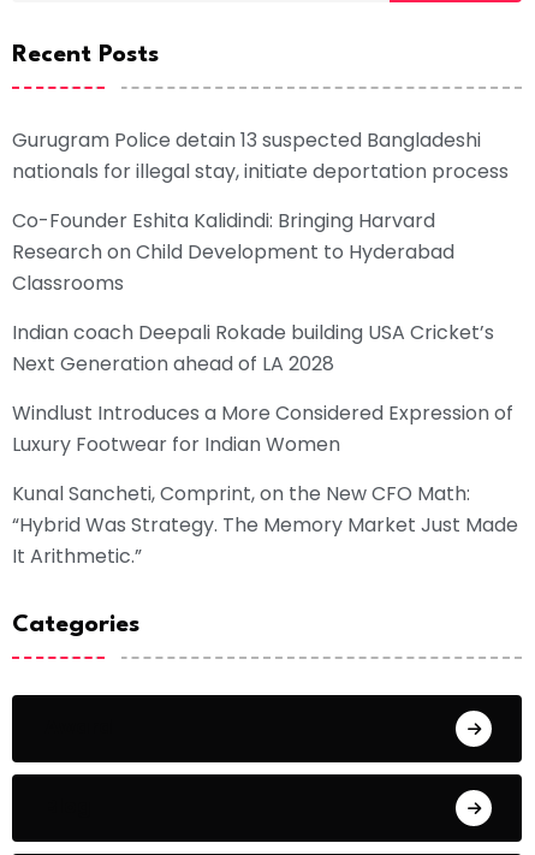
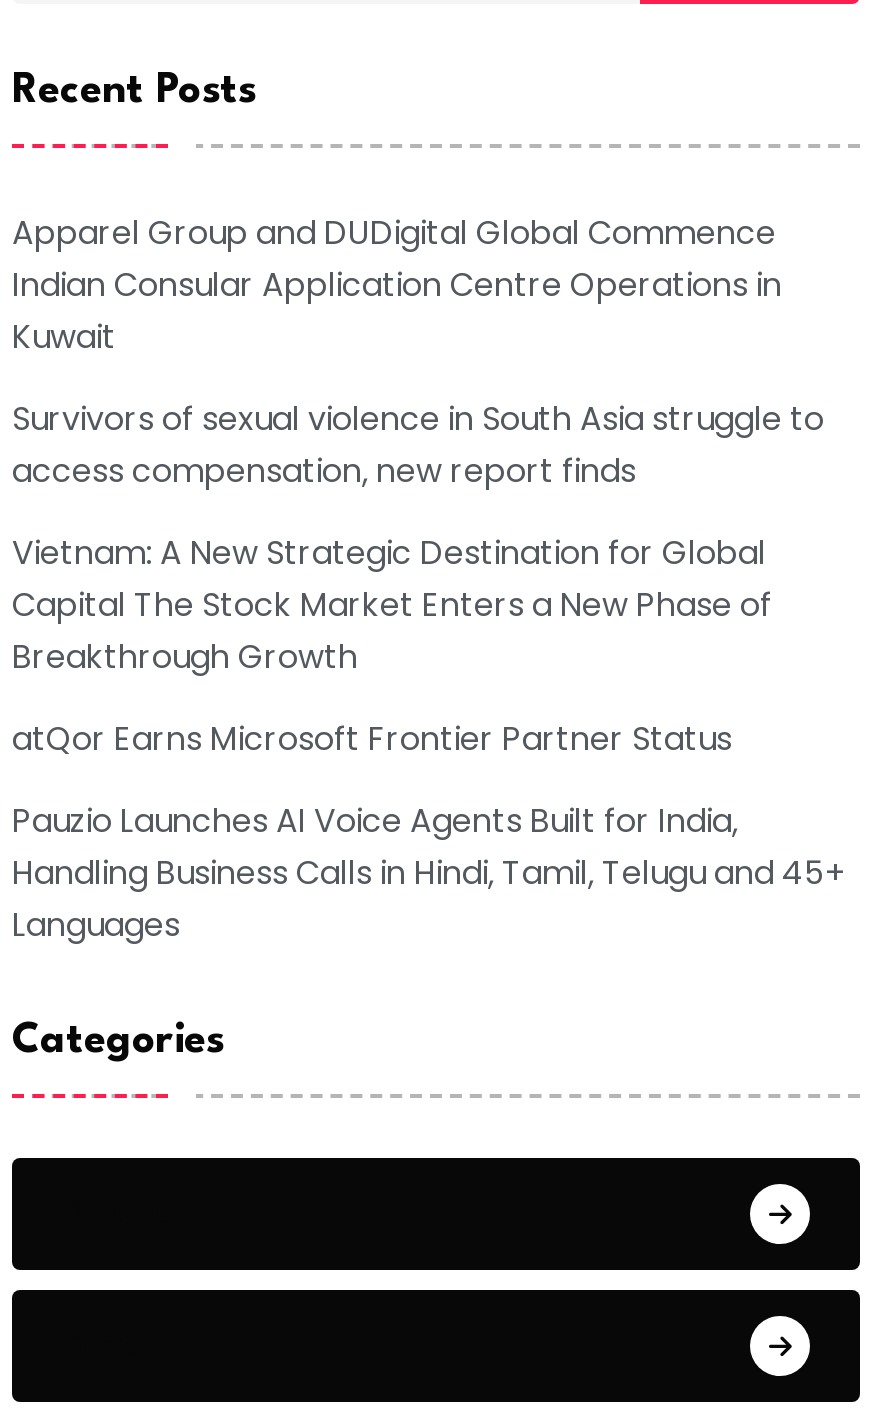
[12,127,509,185] Gurugram Police detain 13 suspected Bangladeshi | nationals for illegal stay, initiate deportation process -> [12,210,782,360] Apparel Group and DUDigital Global Commence | Indian Consular Application Centre Operations in | Kuwait
[12,207,454,297] Co-Founder Eshita Kalidindi: Bringing Harvard | Research on Child Development to Hyderabad | Classrooms -> [12,396,824,494] Survivors of sexual violence in South Asia struggle to | access compensation, new report finds
[12,319,494,378] Indian coach Deepali Rokade building USA Cricket’s | Next Generation ahead of LA 2028 -> [12,530,772,680] Vietnam: A New Strategic Destination for Global | Capital The Stock Market Enters a New Phase of | Breakthrough Growth
[12,399,513,458] Windlust Introduces a More Considered Expression of | Luxury Footwear for Indian Women -> [12,716,732,762] atQor Earns Microsoft Frontier Partner Status
[12,480,518,570] Kunal Sancheti, Comprint, on the New CFO Math: | “Hybrid Was Strategy. The Memory Market Just Made | It Arithmetic.” -> [12,798,844,948] Pauzio Launches AI Voice Agents Built for India, | Handling Business Calls in Hindi, Tamil, Telugu and 45+ | Languages

